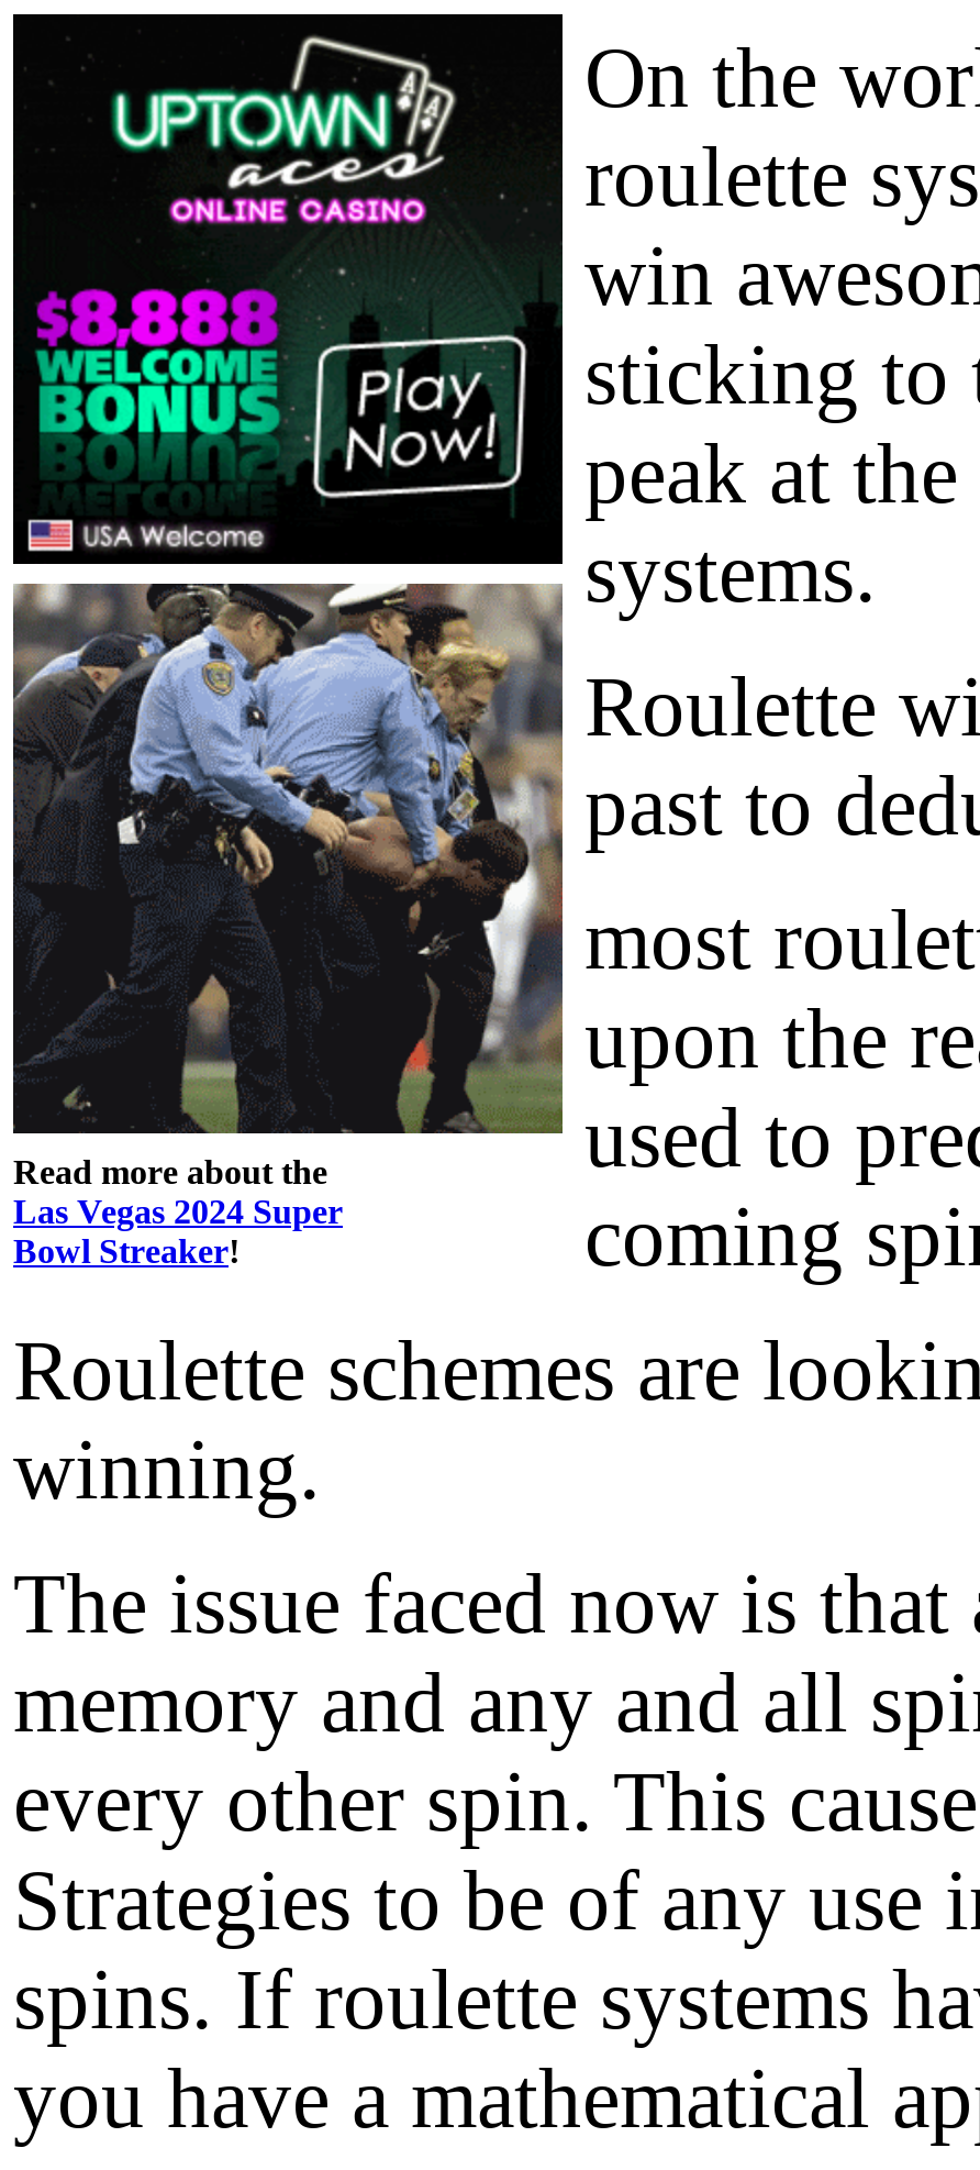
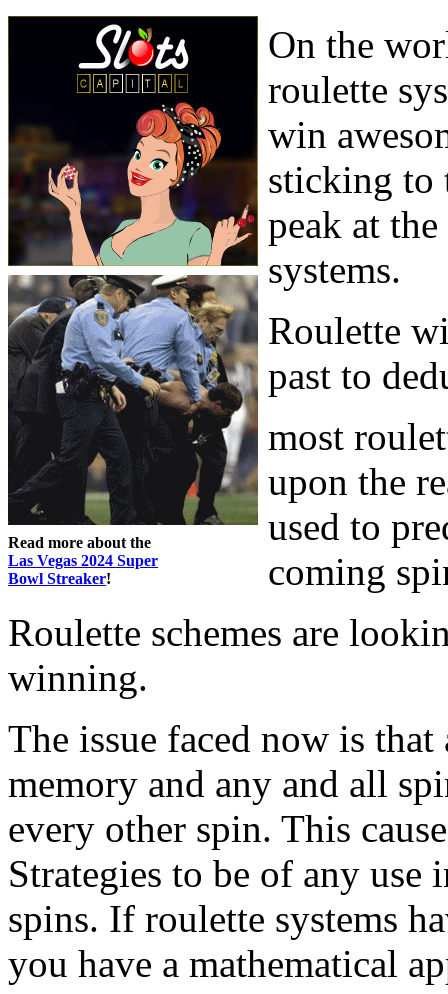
[11,32,565,566] [image] -> [7,16,259,267] [image]

